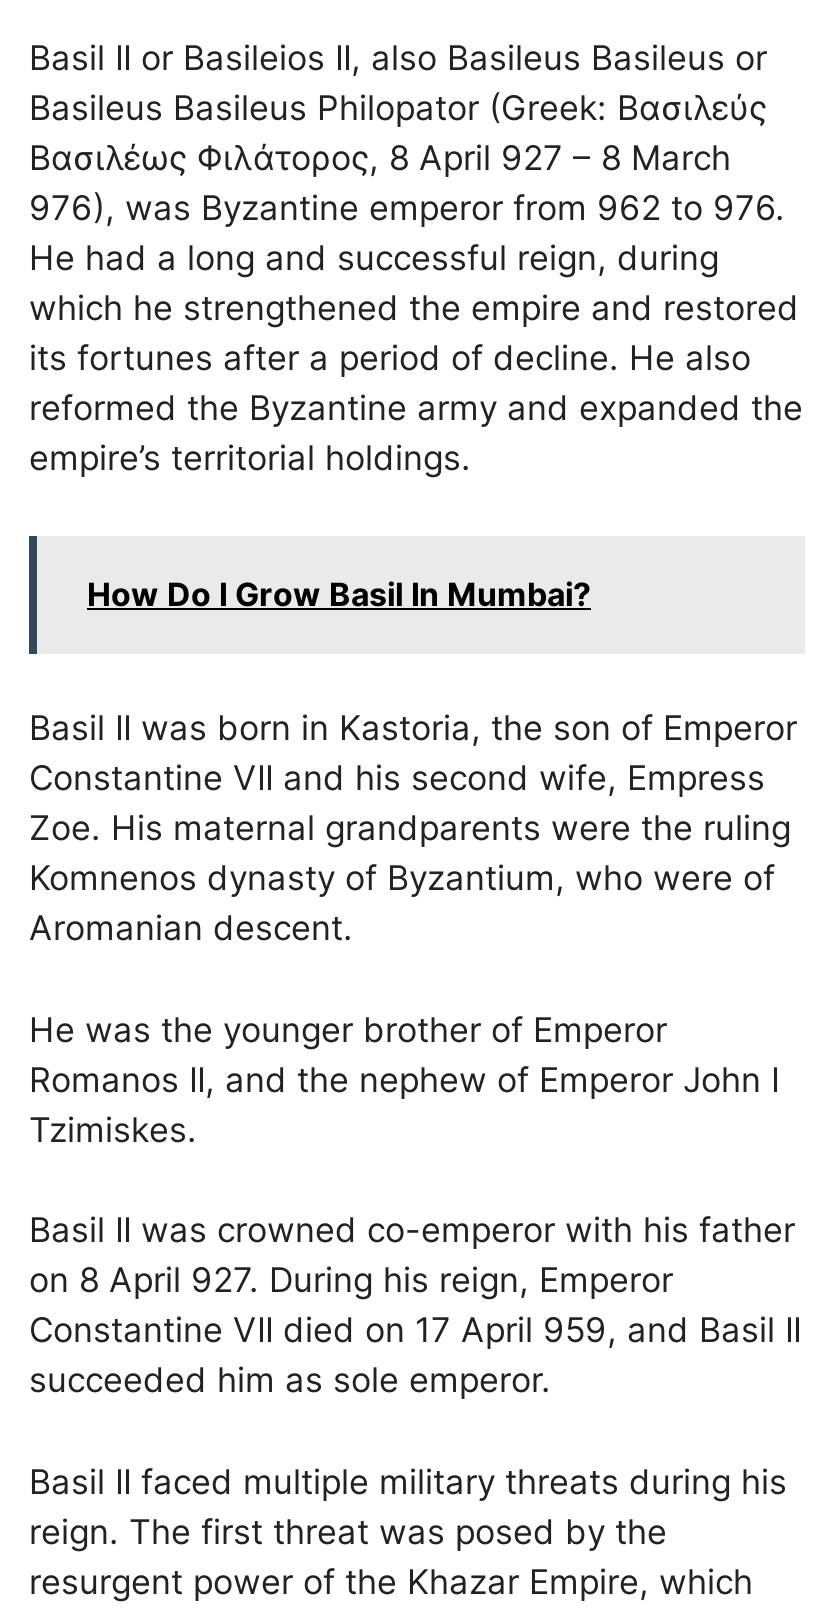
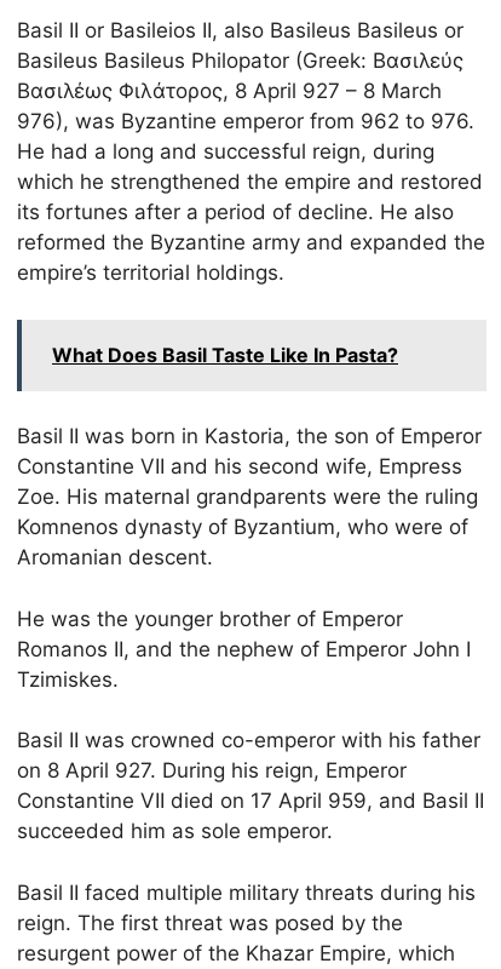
[87,573,591,613] How Do I Grow Basil In Mumbai? -> [52,342,398,367] What Does Basil Taste Like In Pasta?

